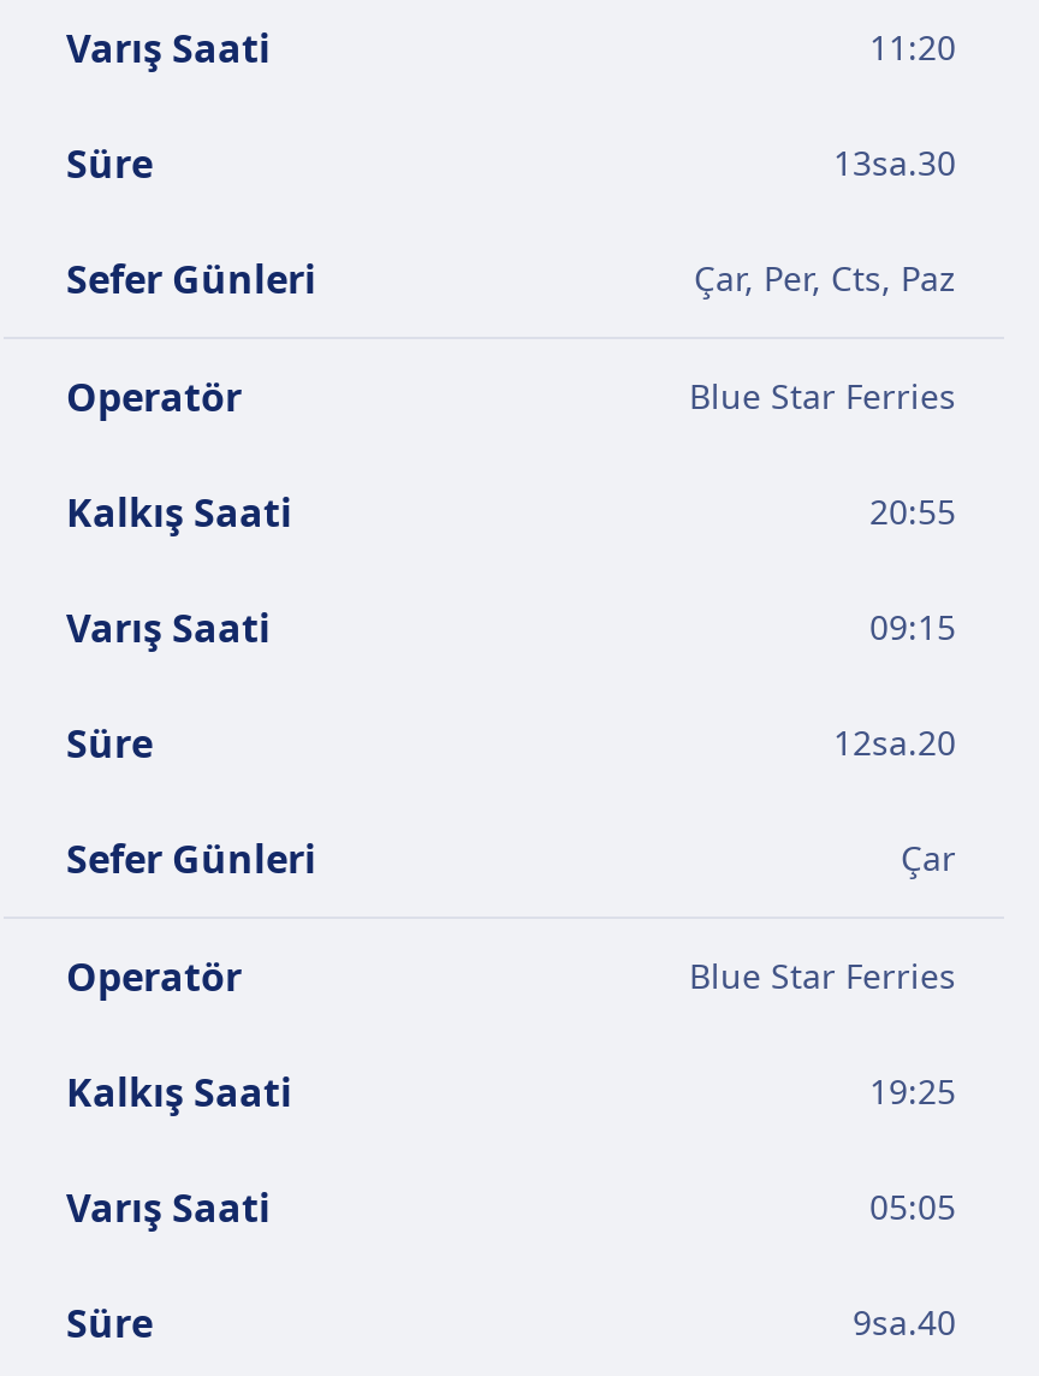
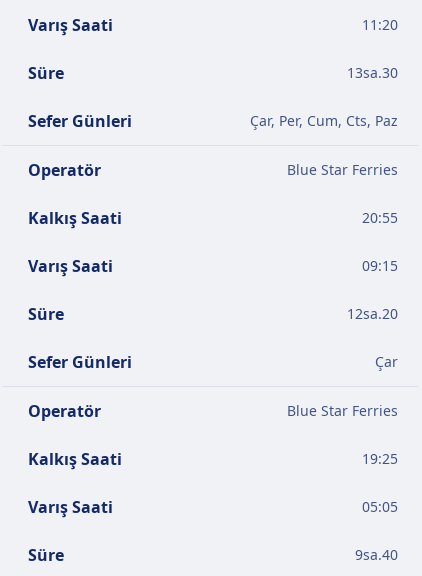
[694,255,956,301] Çar, Per, Cts, Paz -> [250,111,398,130] Çar, Per, Cum, Cts, Paz

